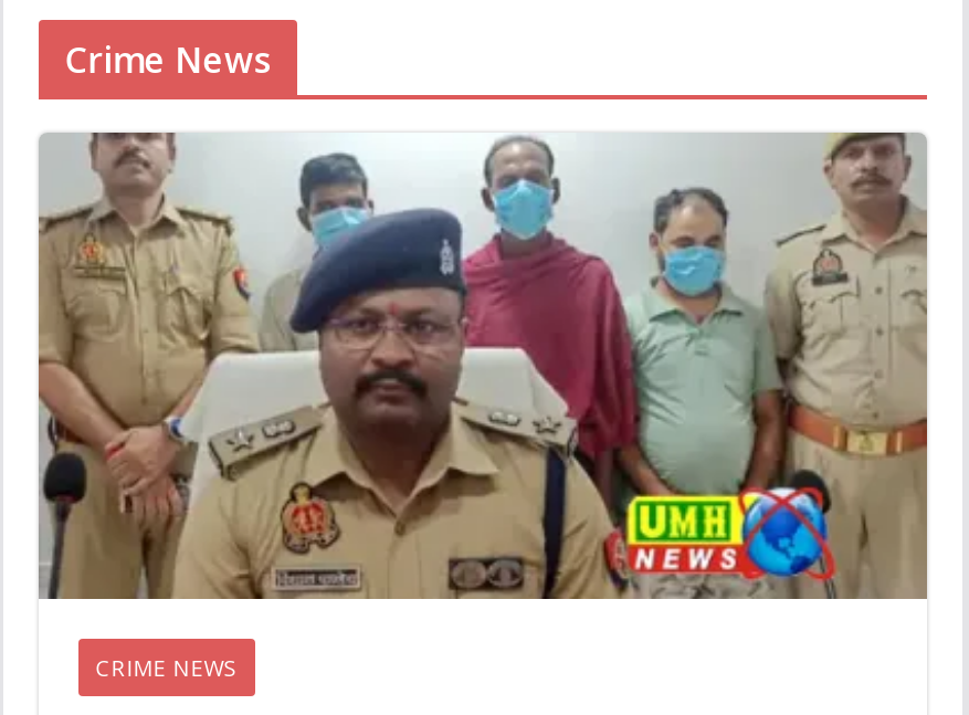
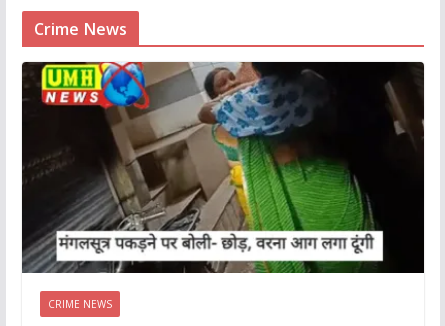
[36,130,929,601] [image] -> [21,61,425,274] [image]

